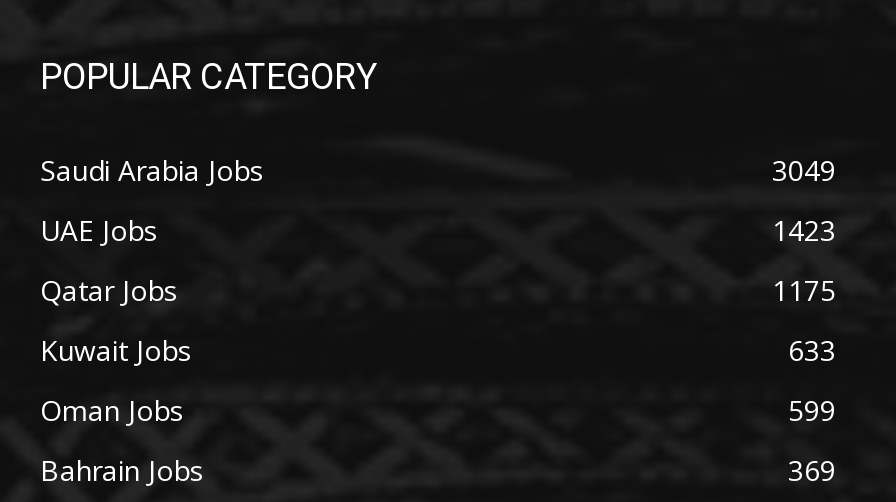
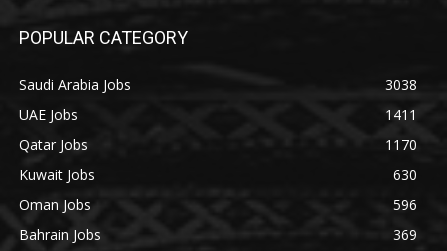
[772,150,836,188] 3049 -> [385,75,417,94] 3038
[772,210,836,248] 1423 -> [385,105,417,124] 1411
[772,270,836,308] 1175 -> [385,135,417,154] 1170
[788,330,836,368] 633 -> [393,165,417,184] 630
[788,390,836,428] 599 -> [393,195,417,214] 596

